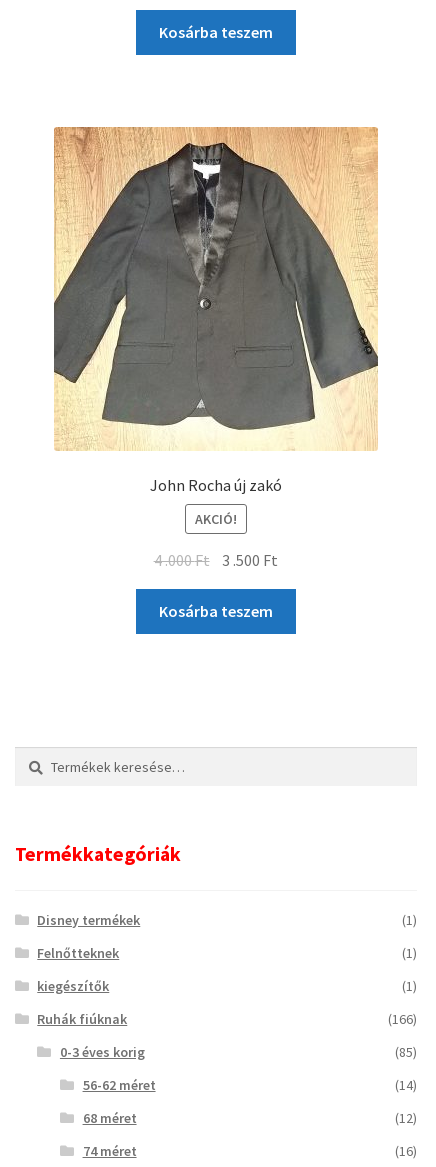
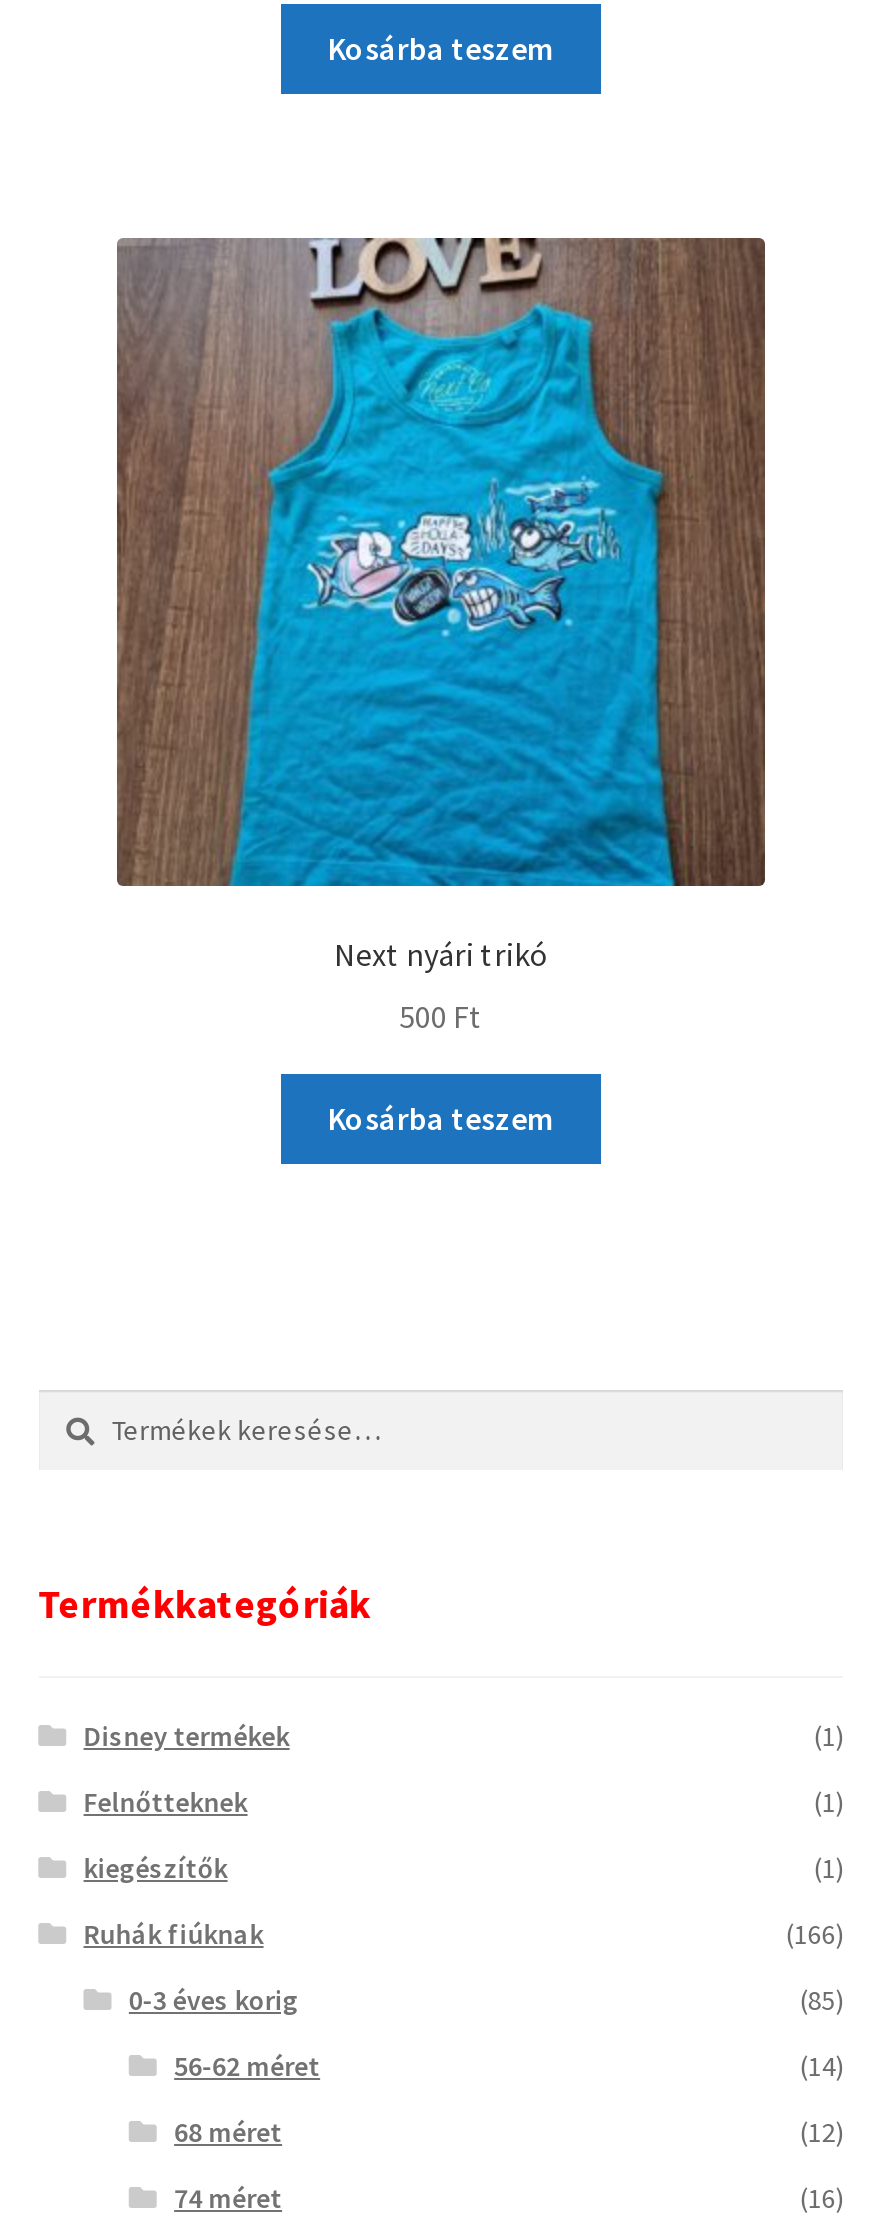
[53,126,379,570] [image] | John Rocha új zakó | AKCIÓ! | 4 .000Ft | 3 .500 Ft -> [115,236,767,1036] [image] | Next nyári trikó | 500 Ft

